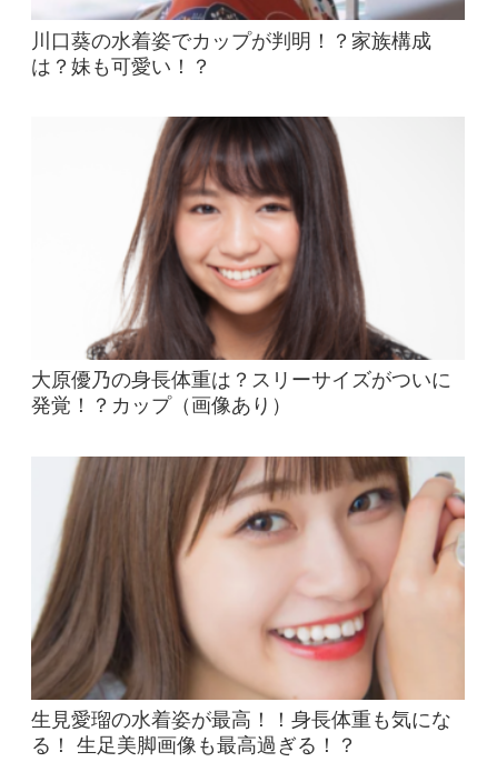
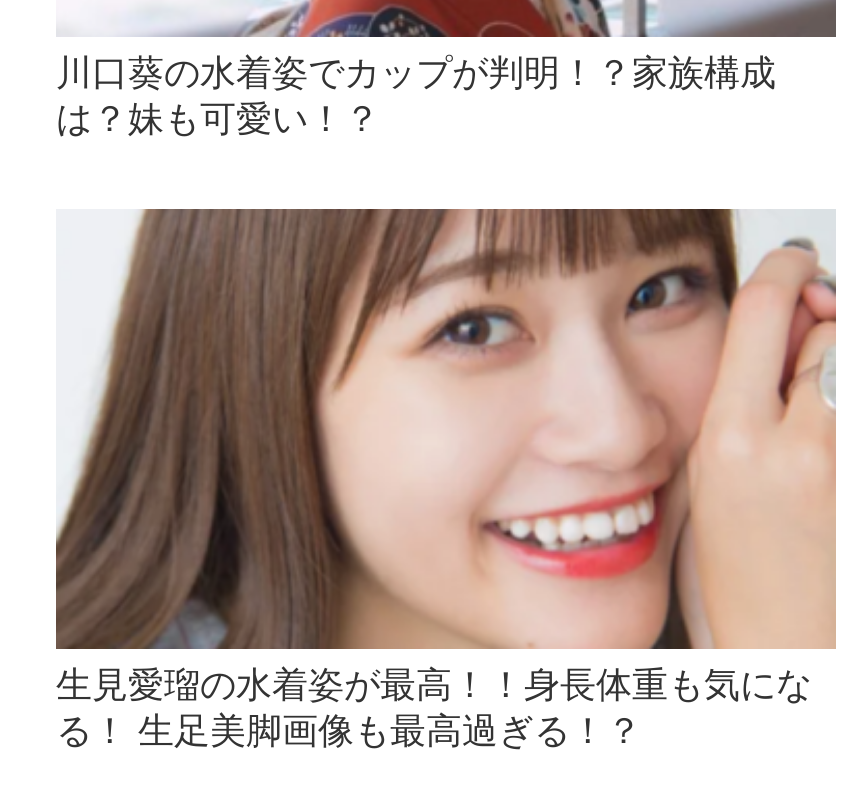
[31,116,465,417] [image] | 大原優乃の身長体重は？スリーサイズがついに | 発覚！？カップ（画像あり） -> none

